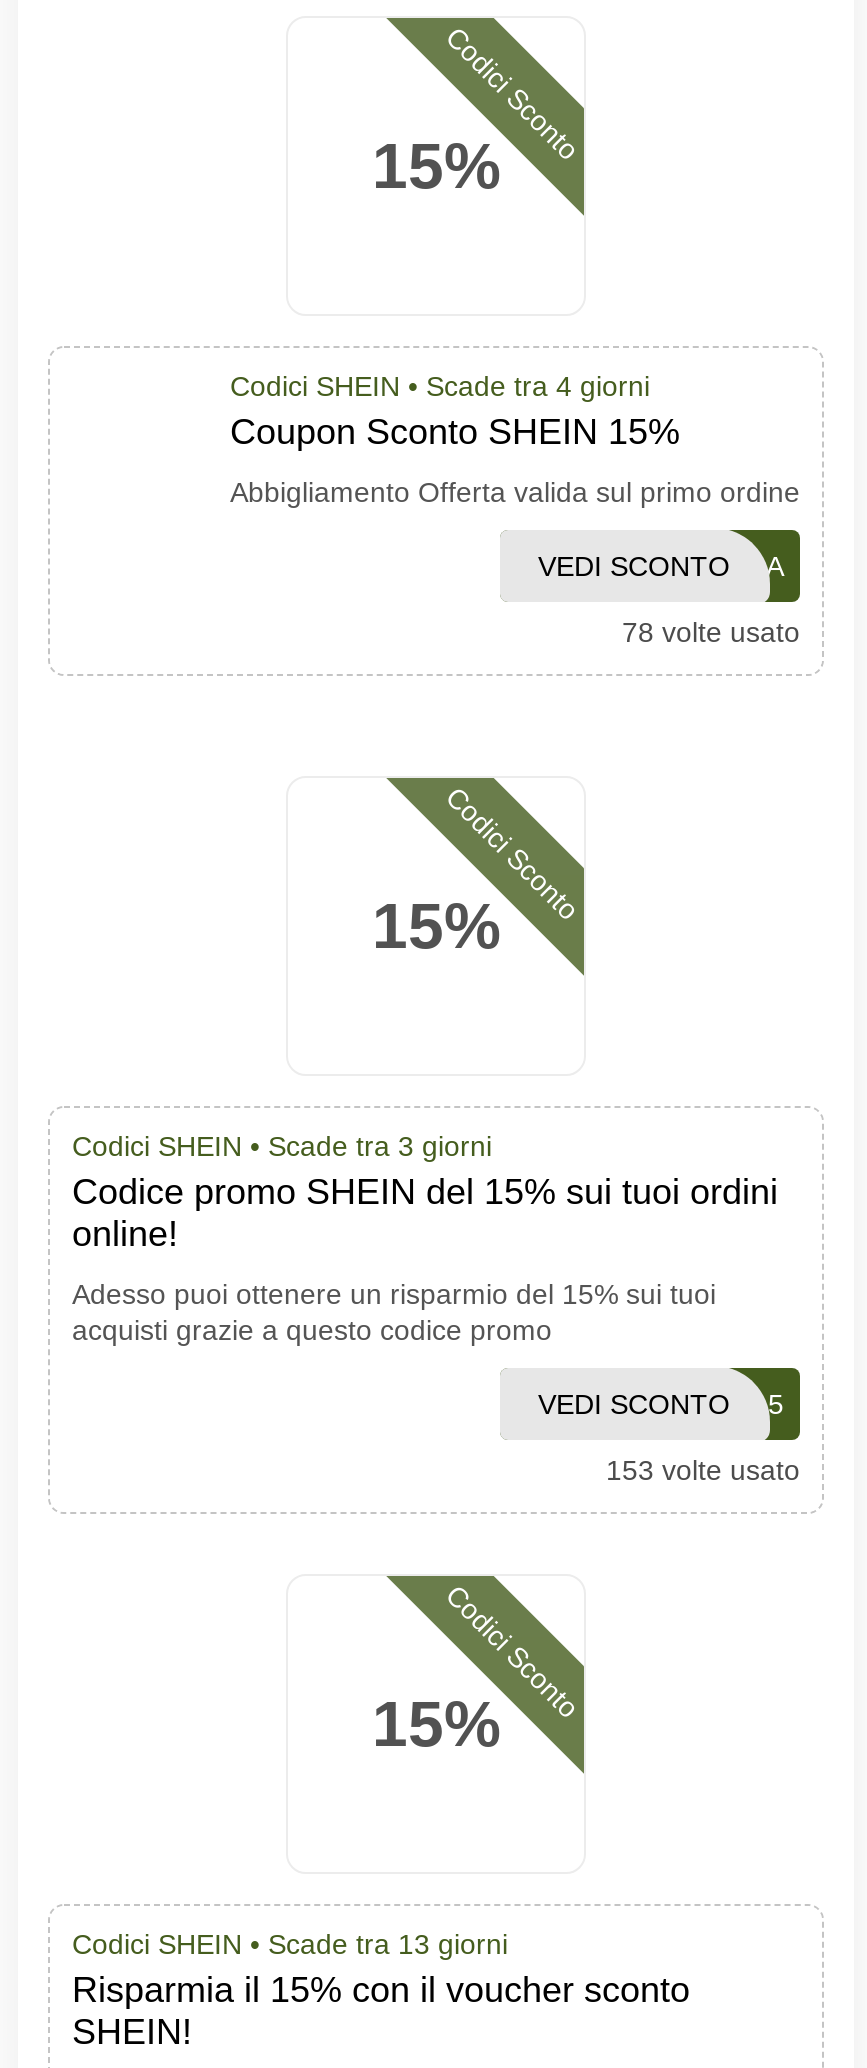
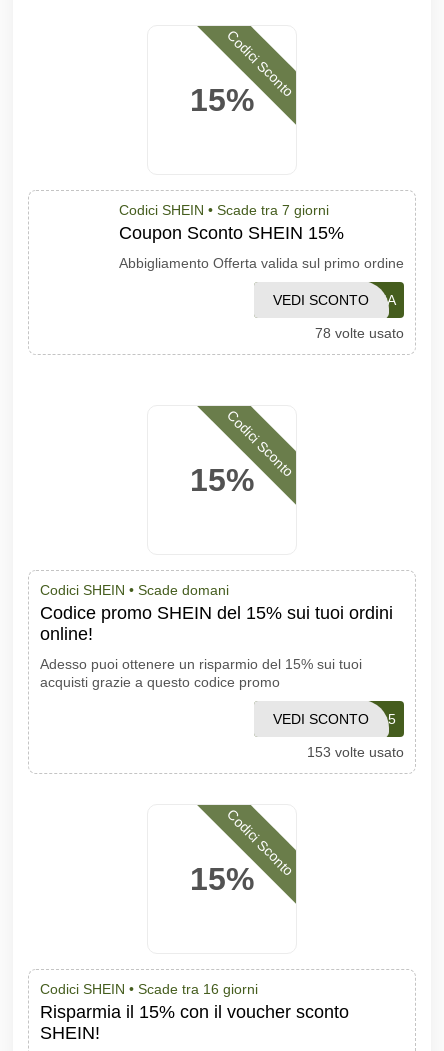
[230,370,650,402] Codici SHEIN • Scade tra 4 giorni -> [119,202,329,218] Codici SHEIN • Scade tra 7 giorni
[72,1130,492,1162] Codici SHEIN • Scade tra 3 giorni -> [40,582,229,598] Codici SHEIN • Scade domani
[72,1928,508,1960] Codici SHEIN • Scade tra 13 giorni -> [40,981,258,997] Codici SHEIN • Scade tra 16 giorni

